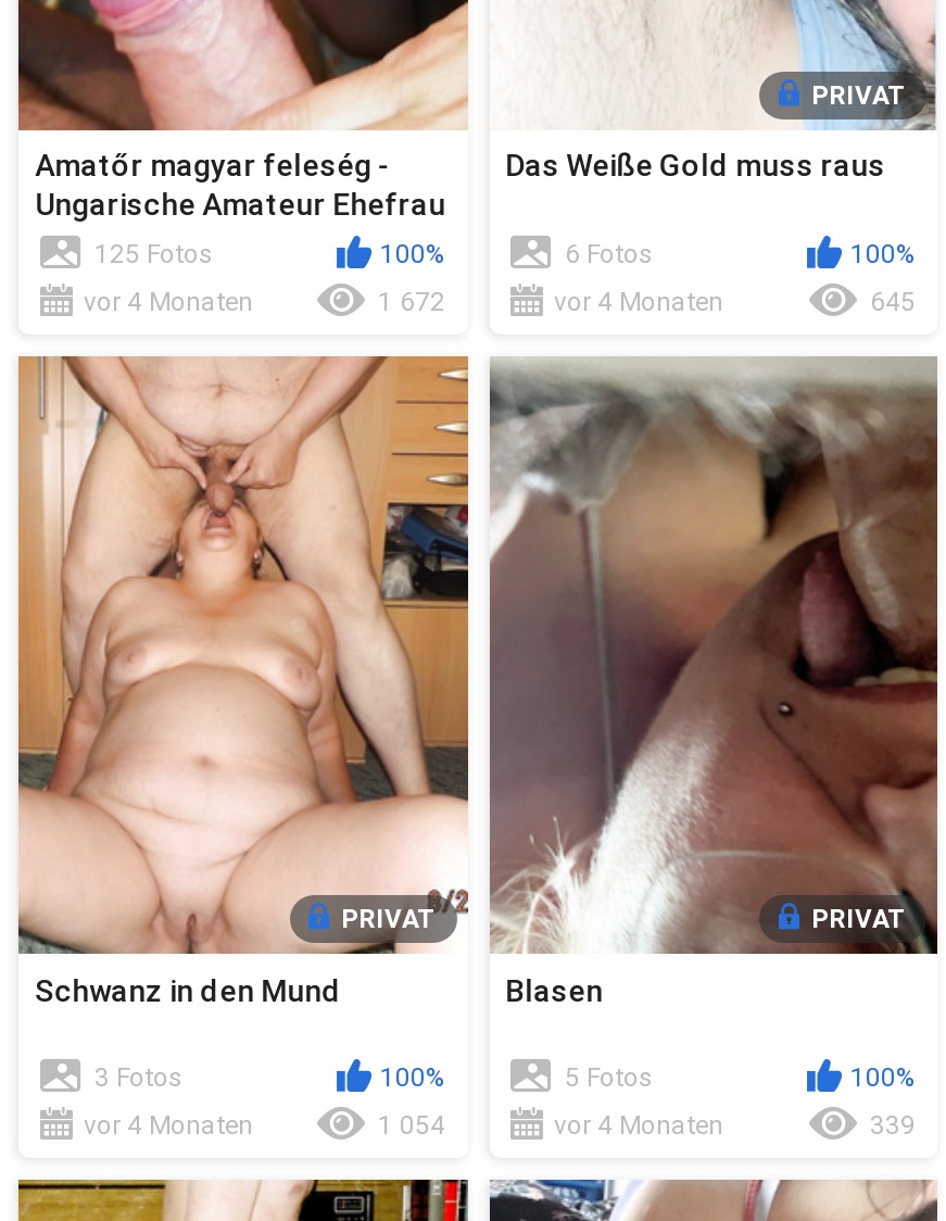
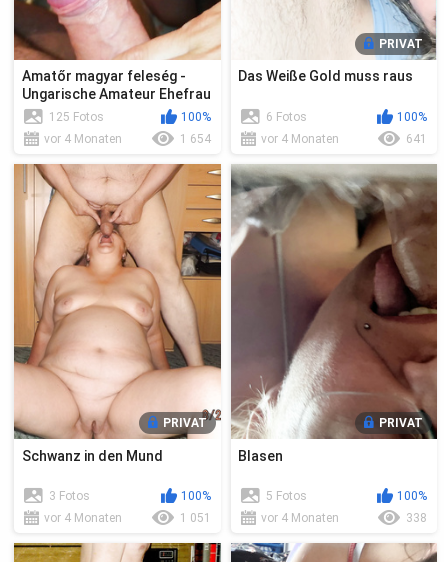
[378,286,445,316] 1 672 -> [179,132,210,146] 1 654
[870,286,916,316] 645 -> [406,132,427,146] 641
[378,1111,445,1141] 1 054 -> [179,511,210,525] 1 051
[870,1111,916,1141] 339 -> [406,511,427,525] 338

